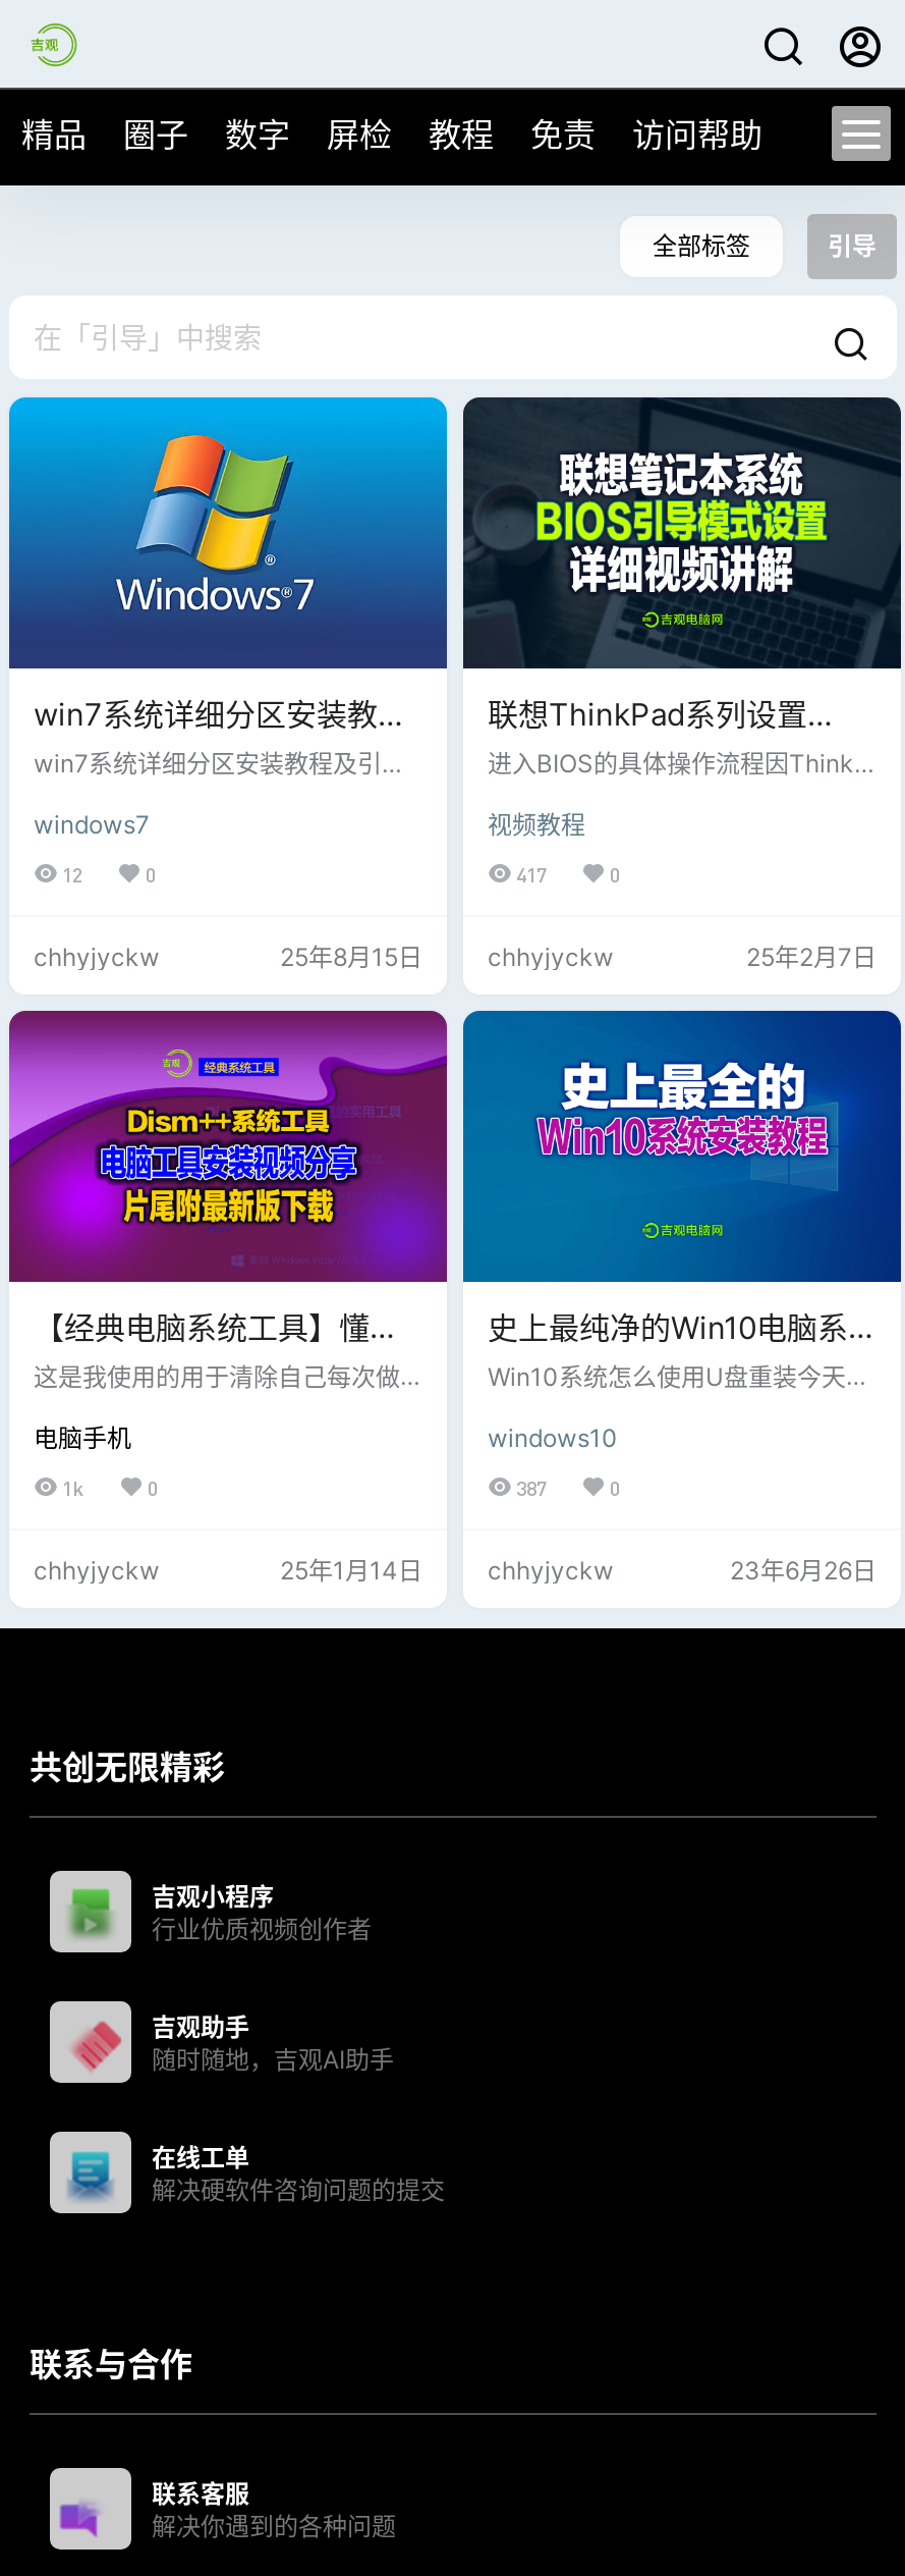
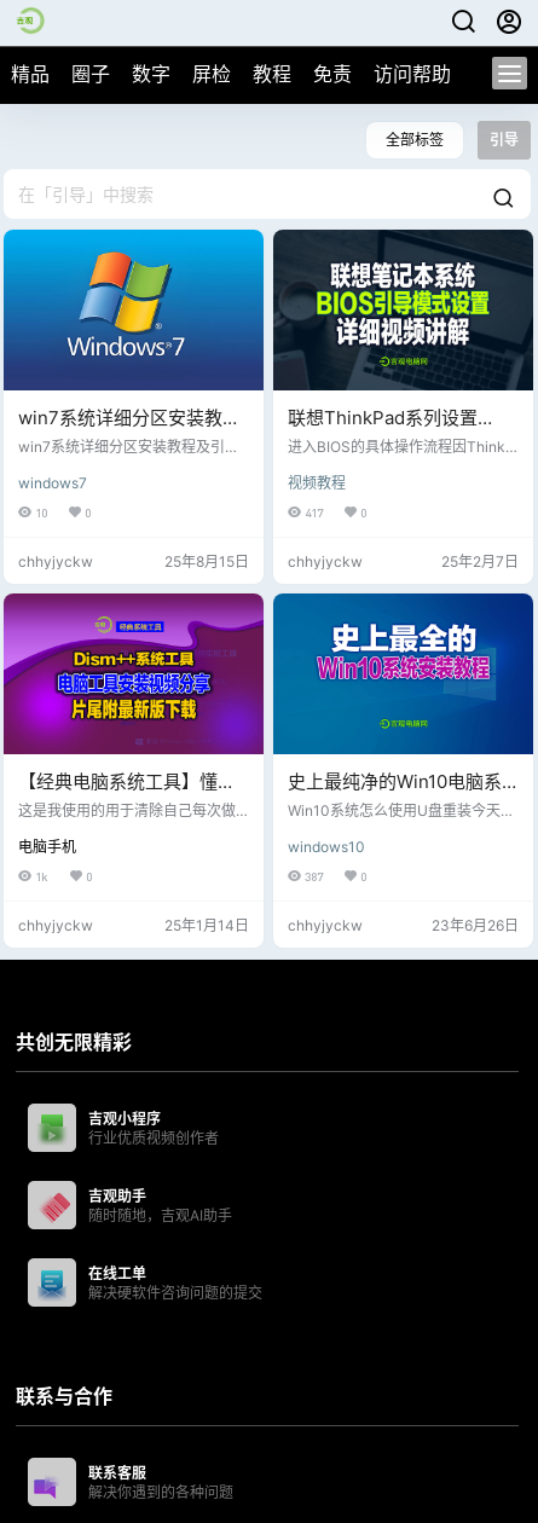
[62,862,82,886] 12 -> [35,505,47,520] 10

